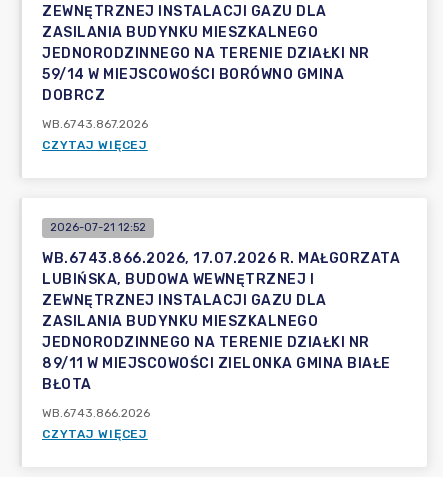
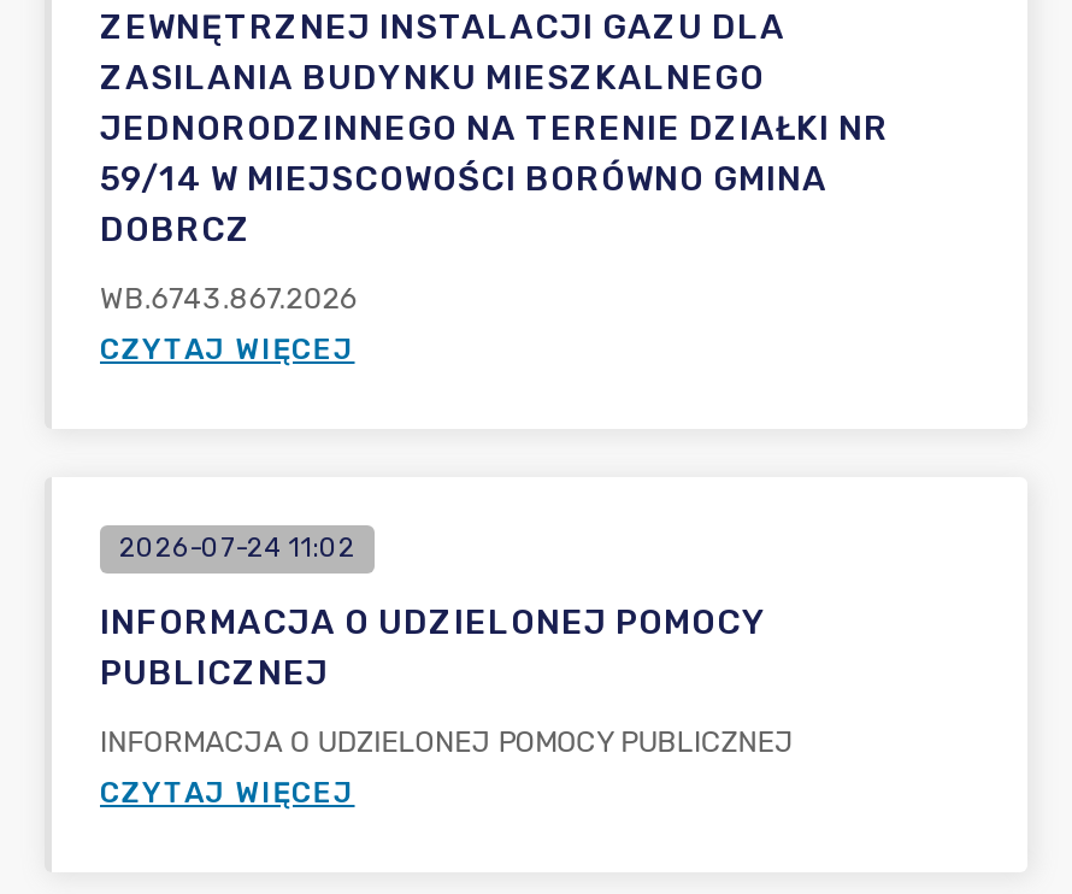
[50,221,146,234] 2026-07-21 12:52 -> [119,533,355,564] 2026-07-24 11:02
[42,250,400,393] WB.6743.866.2026, 17.07.2026 R. MAŁGORZATA | LUBIŃSKA, BUDOWA WEWNĘTRZNEJ I | ZEWNĘTRZNEJ INSTALACJI GAZU DLA | ZASILANIA BUDYNKU MIESZKALNEGO | JEDNORODZINNEGO NA TERENIE DZIAŁKI NR | 89/11 W MIEJSCOWOŚCI ZIELONKA GMINA BIAŁE | BŁOTA -> [100,602,767,694] INFORMACJA O UDZIELONEJ POMOCY | PUBLICZNEJ
[42,406,151,420] WB.6743.866.2026 -> [100,725,794,759] INFORMACJA O UDZIELONEJ POMOCY PUBLICZNEJ

